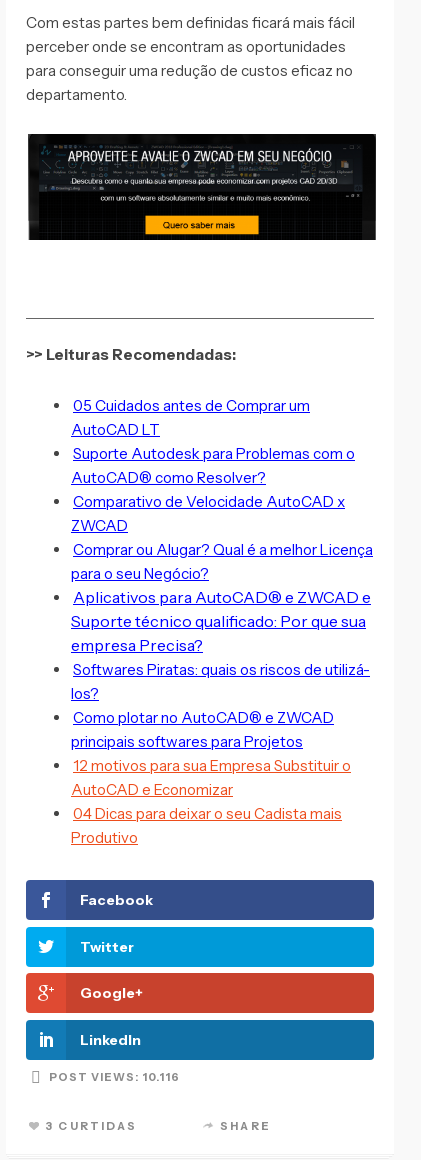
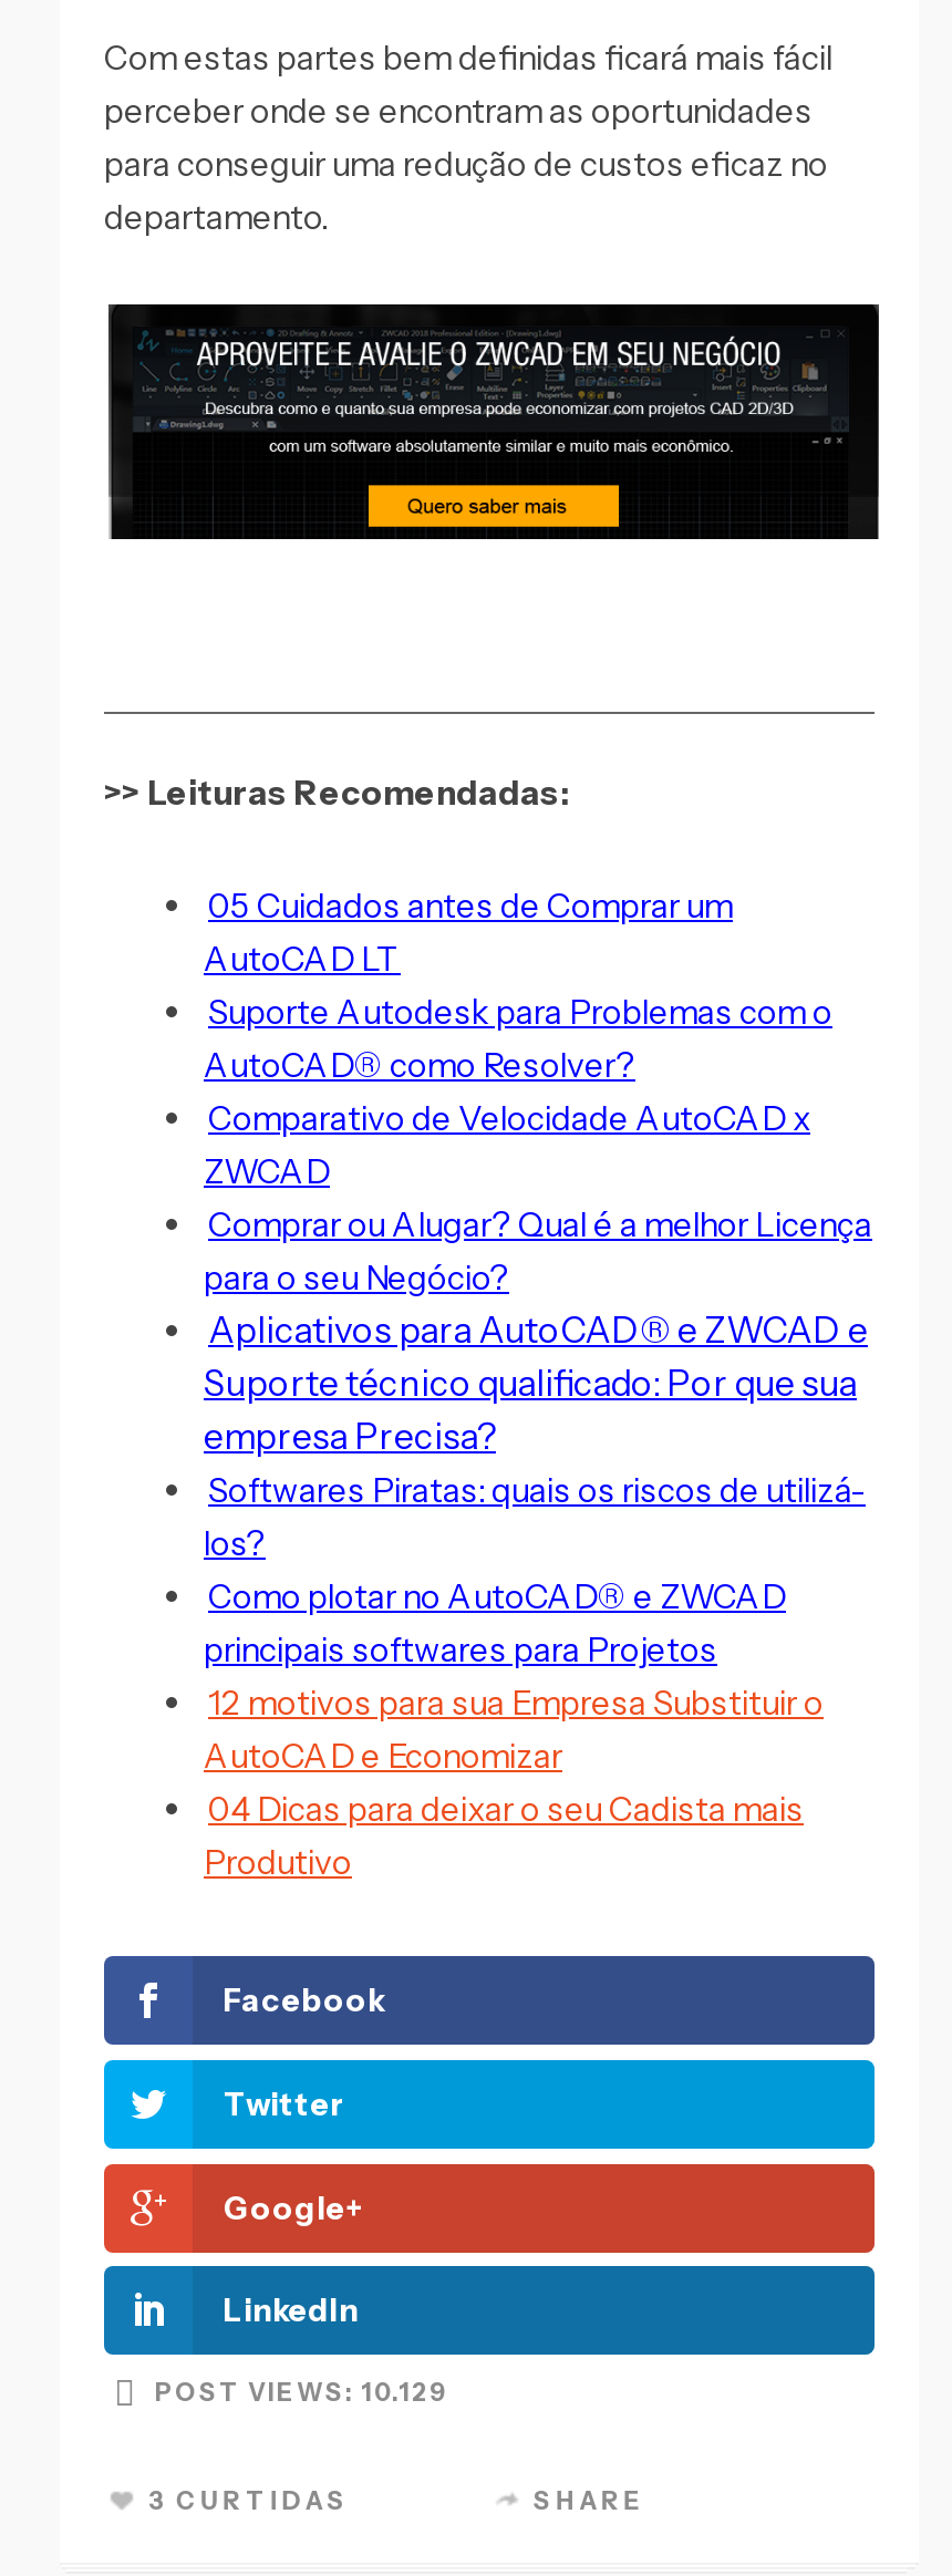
[49,1070,180,1084] POST VIEWS: 10.116 -> [155,2378,449,2409] POST VIEWS: 10.129

